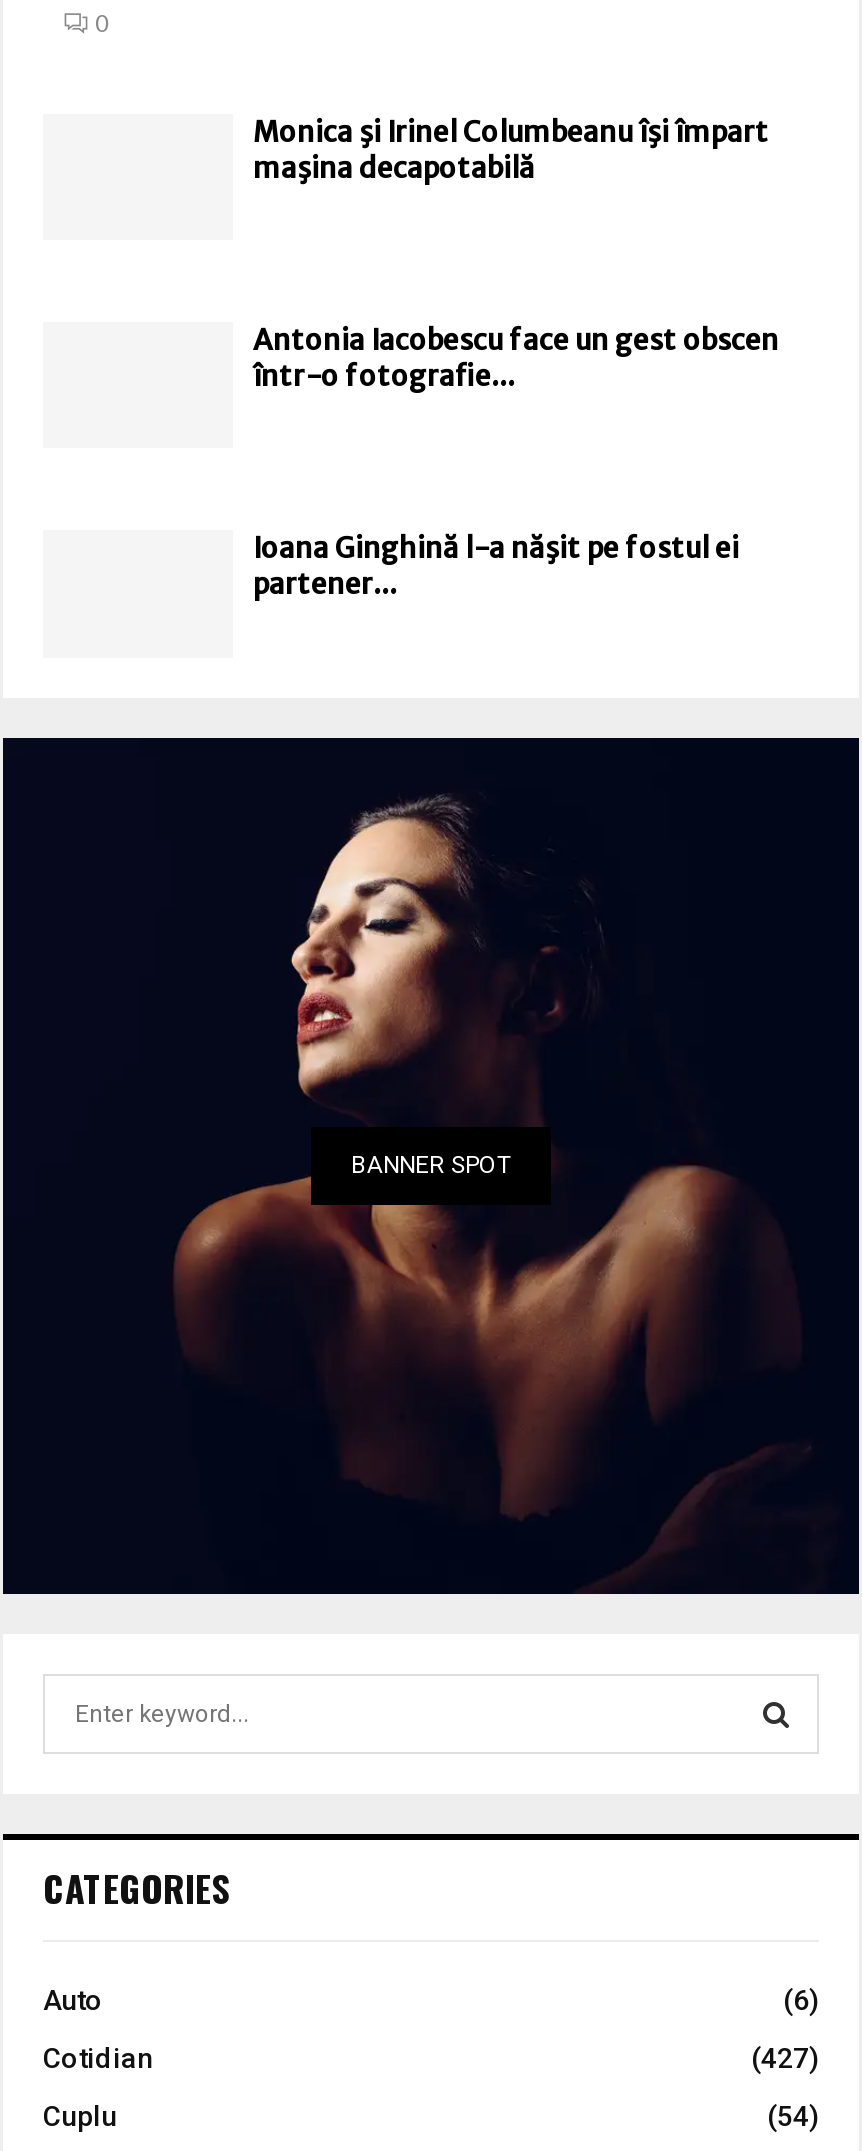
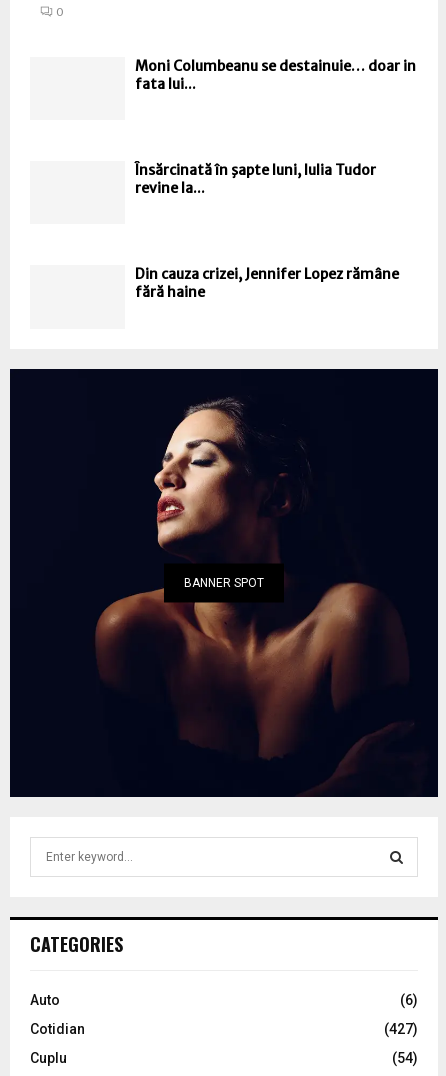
[253,113,769,185] Monica şi Irinel Columbeanu îşi împart | maşina decapotabilă -> [135,57,416,93] Moni Columbeanu se destainuie… doar in | fata lui...
[253,322,779,394] Antonia Iacobescu face un gest obscen | într-o fotografie... -> [135,161,376,197] Însărcinată în şapte luni, Iulia Tudor | revine la...
[253,531,739,603] Ioana Ginghină l-a năşit pe fostul ei | partener... -> [135,265,399,301] Din cauza crizei, Jennifer Lopez rămâne | fără haine

